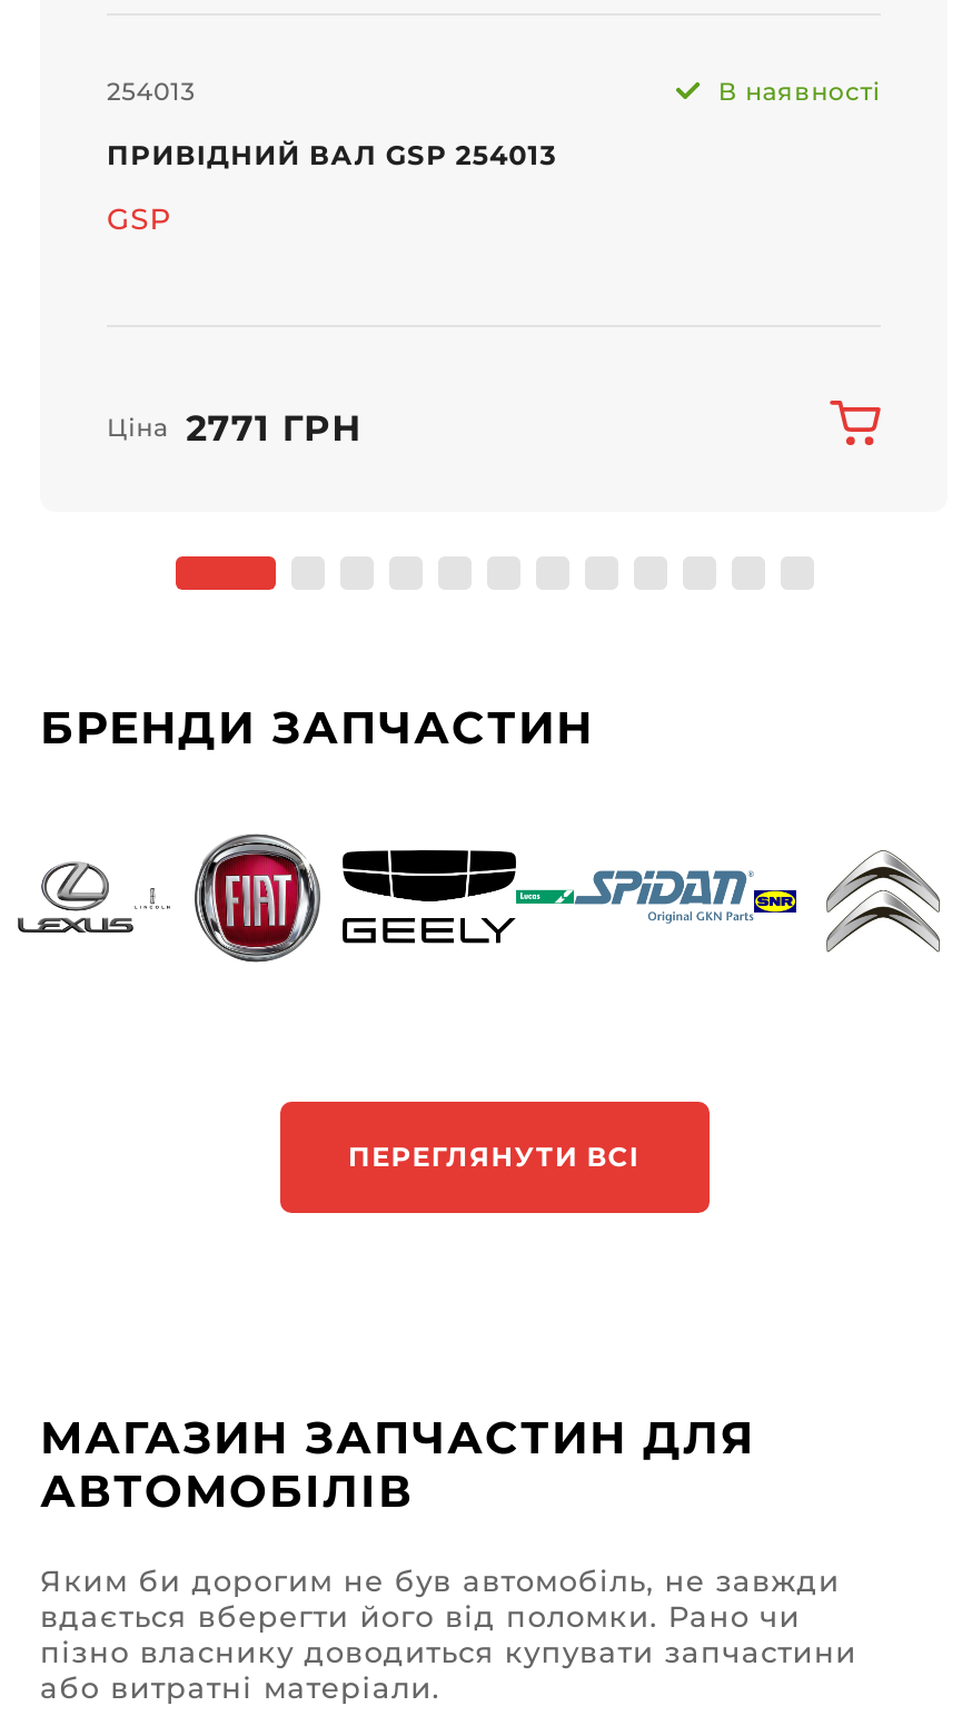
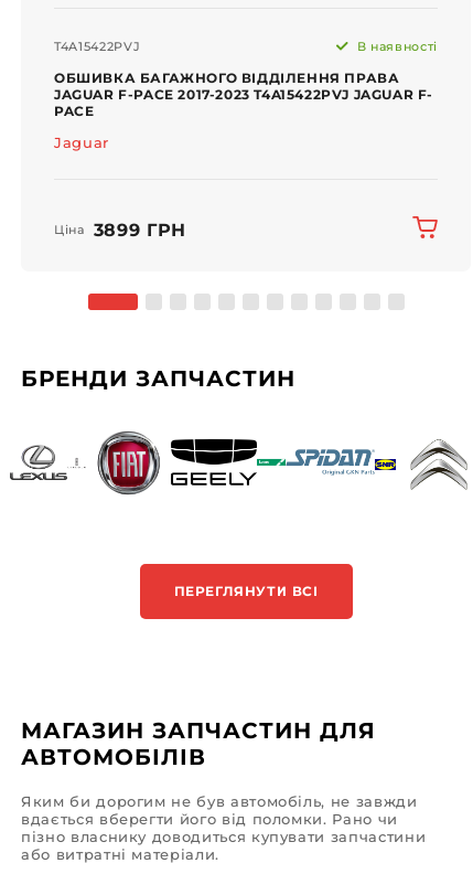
[107,76,196,108] 254013 -> [54,39,140,54] T4A15422PVJ
[107,139,557,172] ПРИВІДНИЙ ВАЛ GSP 254013 -> [54,70,433,120] ОБШИВКА БАГАЖНОГО ВІДДІЛЕННЯ ПРАВА | JAGUAR F-PACE 2017-2023 T4A15422PVJ JAGUAR F- | PACE
[107,201,171,237] GSP -> [54,134,109,152] Jaguar
[107,408,362,450] Ціна 2771 ГРН -> [54,220,186,241] Ціна 3899 ГРН

